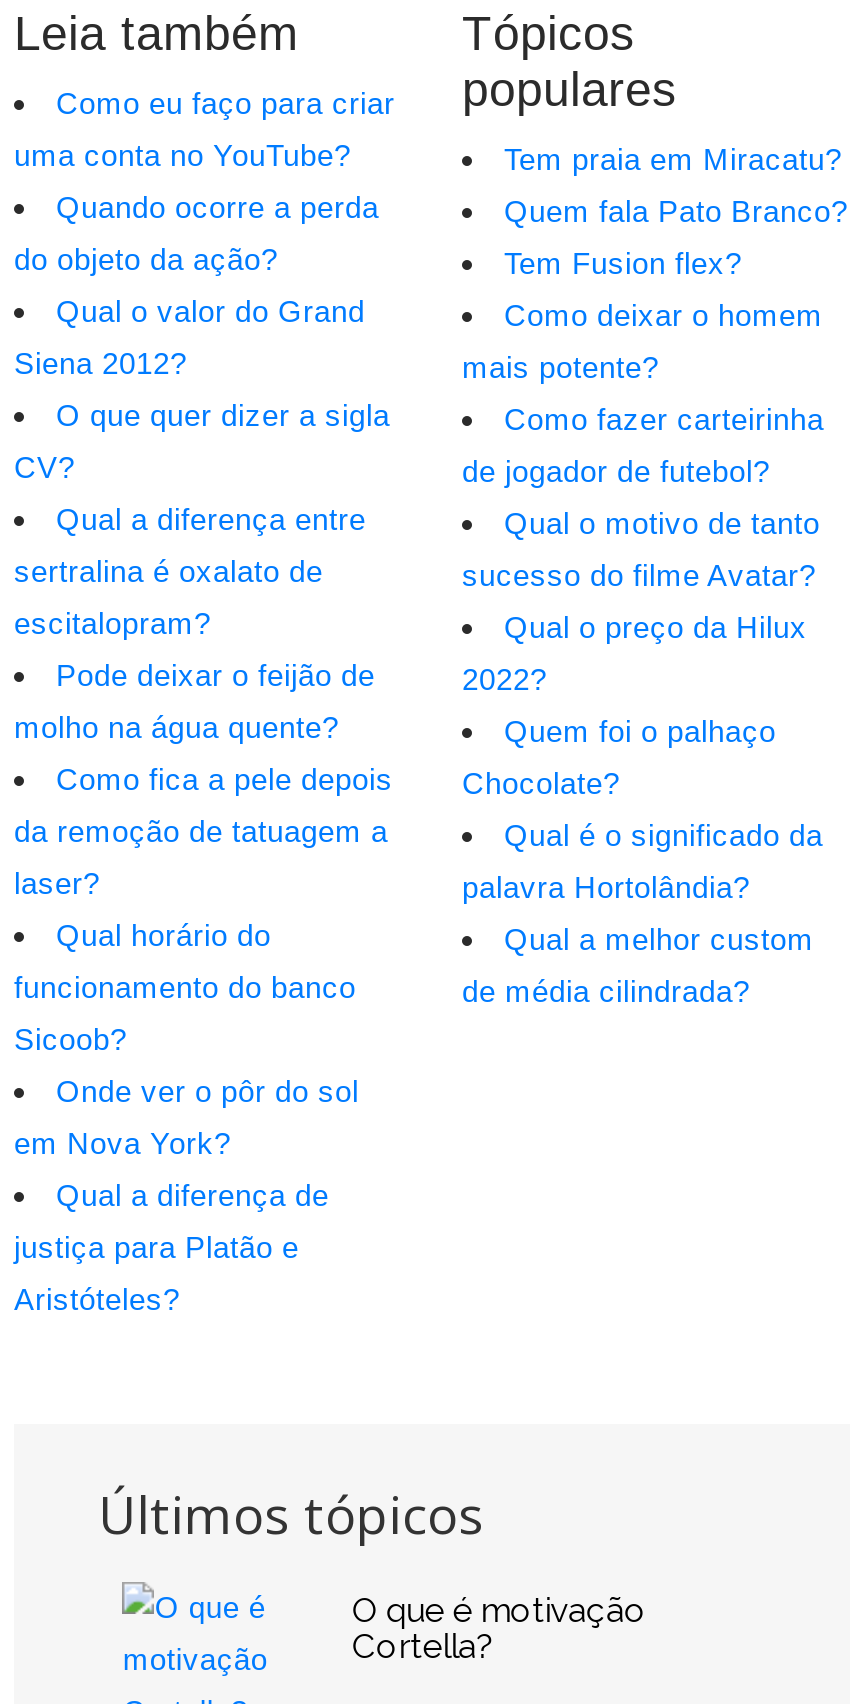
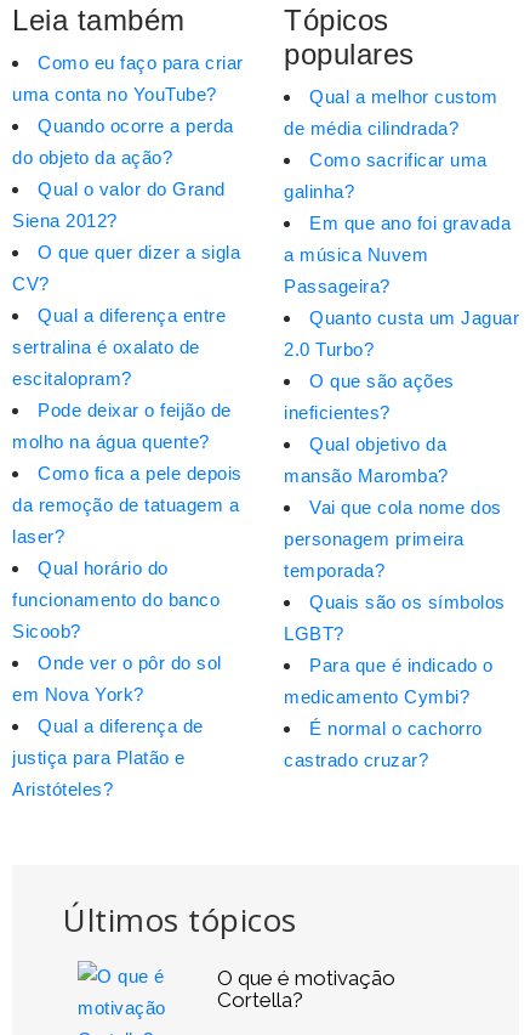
[462,142,848,904] Tem praia em Miracatu? | Quem fala Pato Branco? | Tem Fusion flex? | Como deixar o homem | mais potente? | Como fazer carteirinha | de jogador de futebol? | Qual o motivo de tanto | sucesso do filme Avatar? | Qual o preço da Hilux | 2022? | Quem foi o palhaço | Chocolate? | Qual é o significado da | palavra Hortolândia? -> none
none -> [284,150,519,770] Como sacrificar uma | galinha? | Em que ano foi gravada | a música Nuvem | Passageira? | Quanto custa um Jaguar | 2.0 Turbo? | O que são ações | ineficientes? | Qual objetivo da | mansão Maromba? | Vai que cola nome dos | personagem primeira | temporada? | Quais são os símbolos | LGBT? | Para que é indicado o | medicamento Cymbi? | É normal o cachorro | castrado cruzar?
moved [462,922,814,1008] -> [284,86,497,139]: Qual a melhor custom | de média cilindrada?

